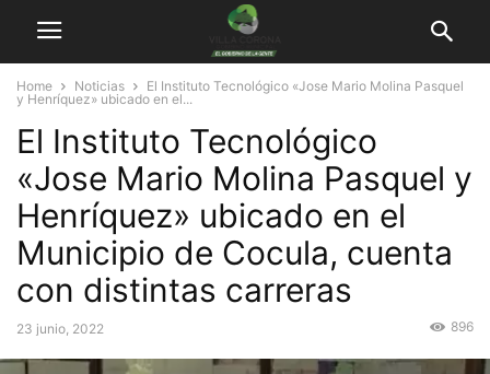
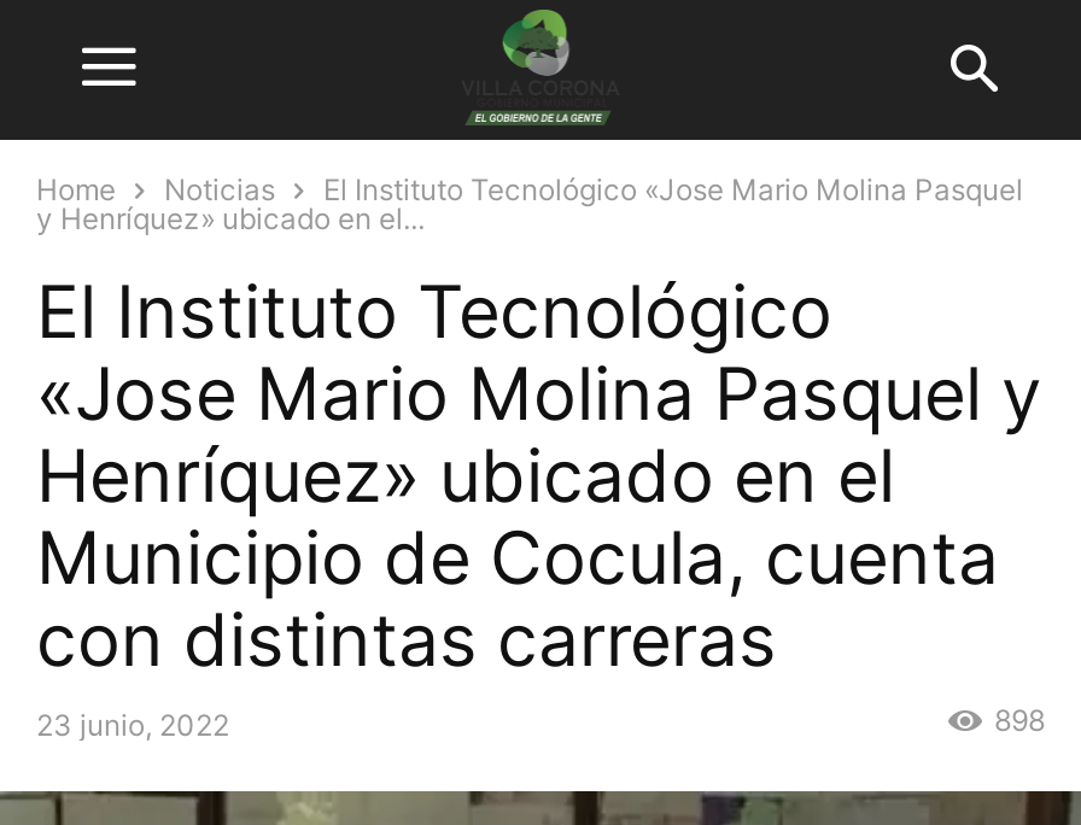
[451,318,474,335] 896 -> [994,702,1045,738] 898

